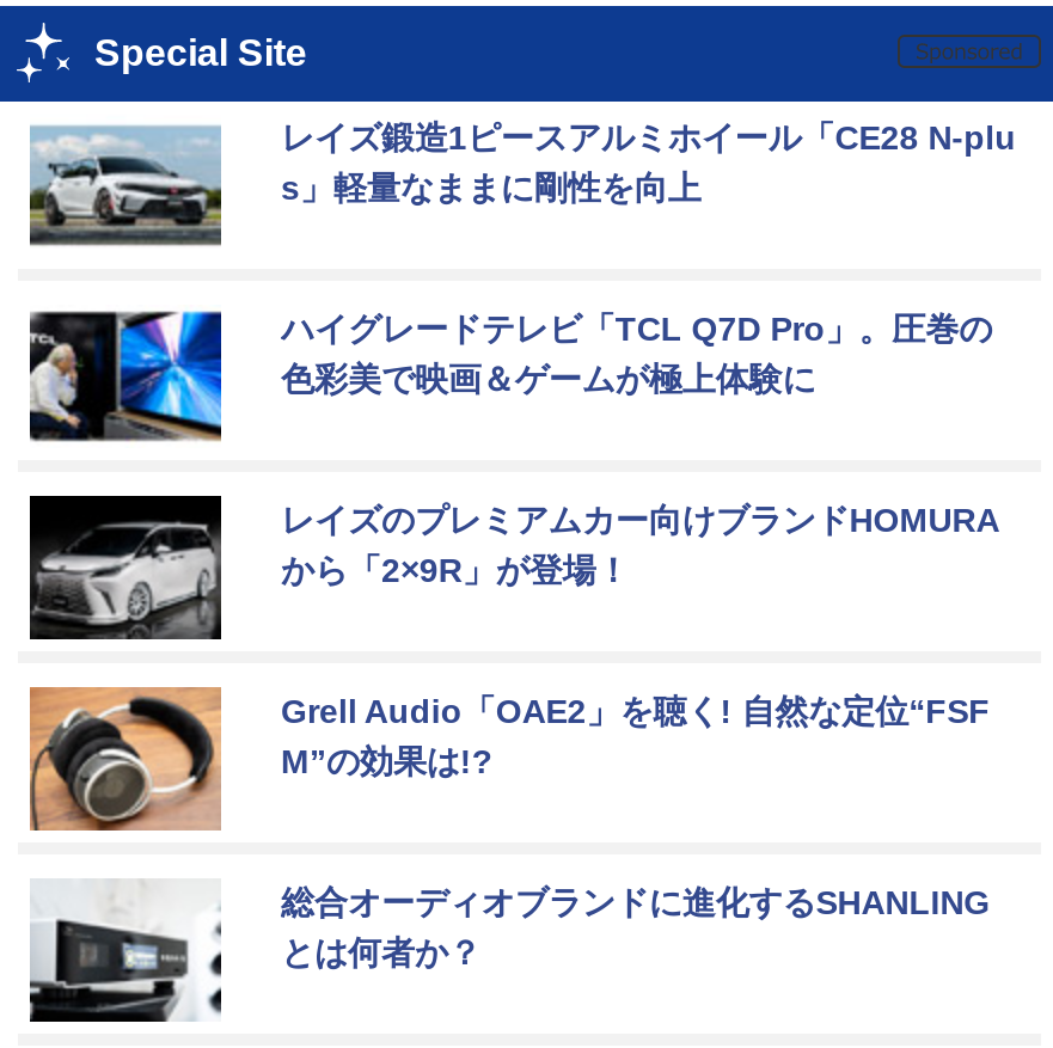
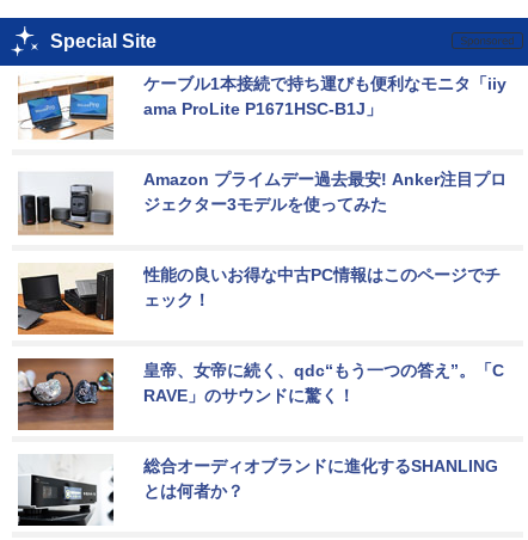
[27,117,1016,247] [image] | レイズ鍛造1ピースアルミホイール「CE28 N-plu | s」軽量なままに剛性を向上 -> [17,74,506,140] [image] | ケーブル1本接続で持ち運びも便利なモニタ「iiy | ama ProLite P1671HSC-B1J」
[27,309,992,443] [image] | ハイグレードテレビ「TCL Q7D Pro」。圧巻の | 色彩美で映画＆ゲームが極上体験に -> [18,169,506,235] [image] | Amazon プライムデー過去最安! Anker注目プロ | ジェクター3モデルを使ってみた
[27,494,1000,642] [image] | レイズのプレミアムカー向けブランドHOMURA | から「2×9R」が登場！ -> [17,263,500,336] [image] | 性能の良いお得な中古PC情報はこのページでチ | ェック！
[30,685,990,831] [image] | Grell Audio「OAE2」を聴く! 自然な定位“FSF | M”の効果は!? -> [18,357,504,430] [image] | 皇帝、女帝に続く、qdc“もう一つの答え”。「C | RAVE」のサウンドに驚く！

